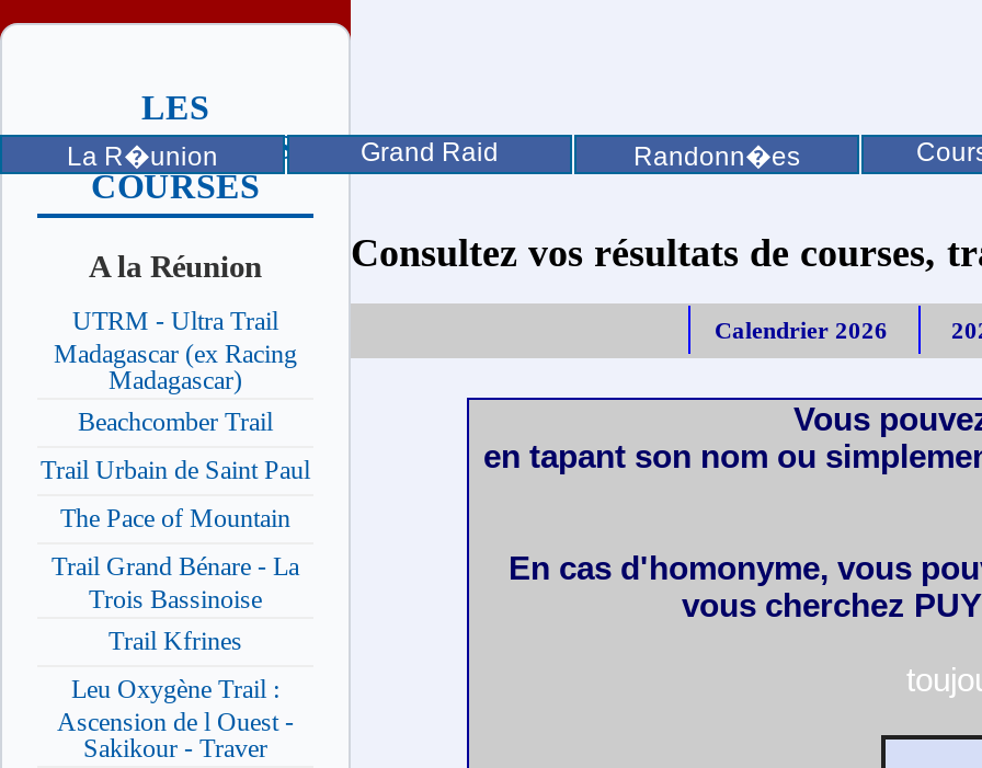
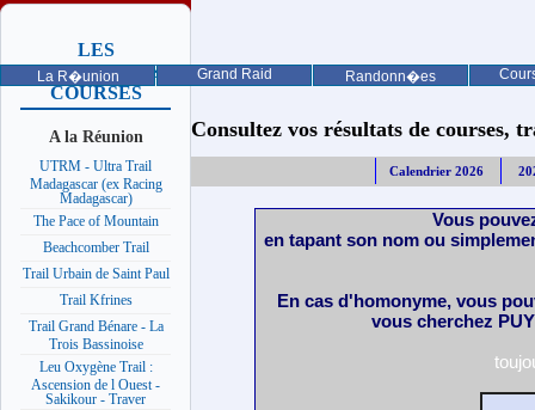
moved [41,407,310,486] -> [22,239,169,282]: Beachcomber Trail | Trail Urbain de Saint Paul
moved [60,503,290,534] -> [33,213,158,230]: The Pace of Mountain
moved [52,552,299,611] -> [28,318,163,350]: Trail Grand Bénare - La | Trois Bassinoise
moved [109,626,242,657] -> [59,292,132,309]: Trail Kfrines

